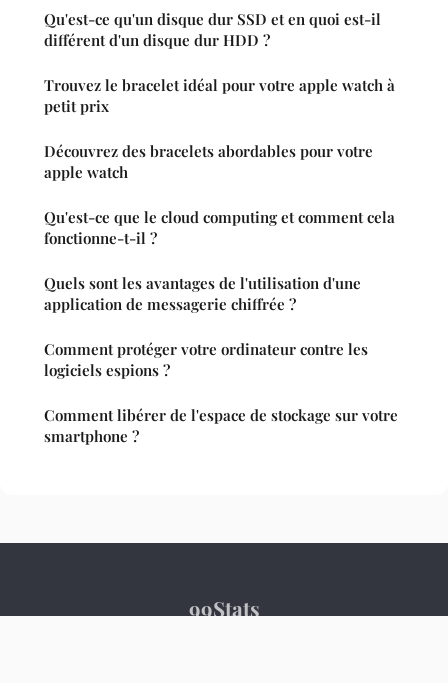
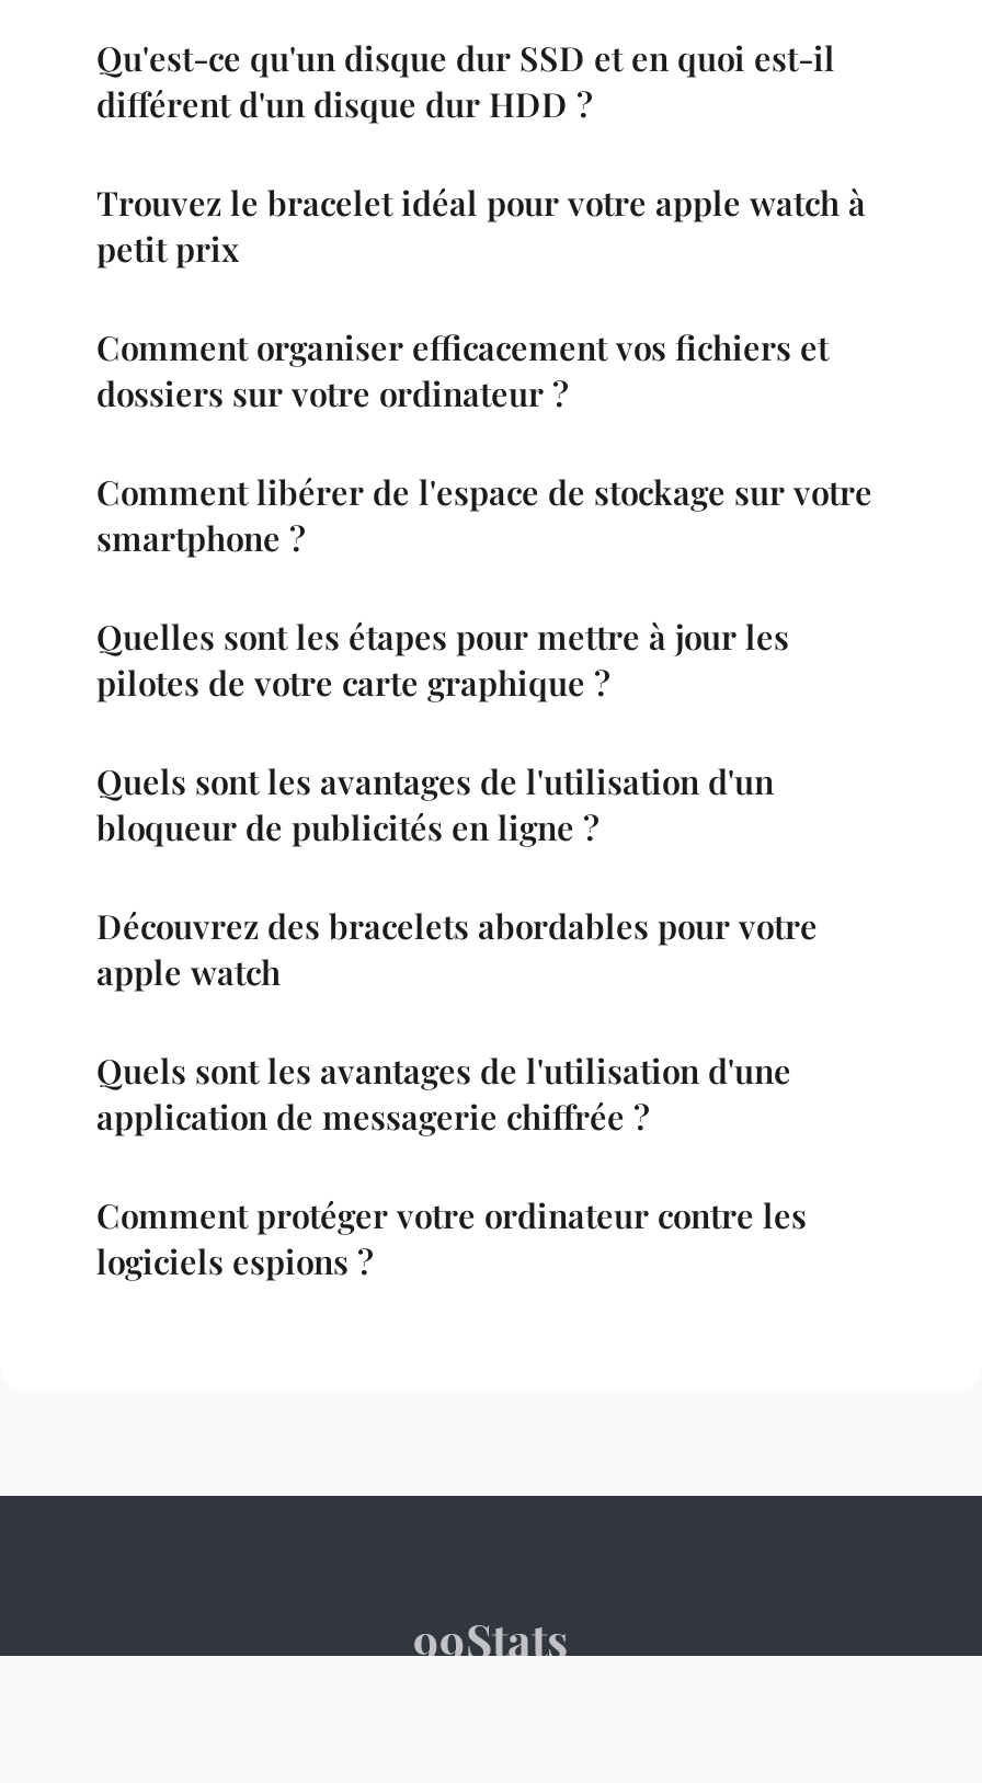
none -> [96,325,829,849] Comment organiser efficacement vos fichiers et | dossiers sur votre ordinateur ? | Quelles sont les étapes pour mettre à jour les | pilotes de votre carte graphique ? | Quels sont les avantages de l'utilisation d'un | bloqueur de publicités en ligne ?
moved [44,141,373,182] -> [96,904,818,994]: Découvrez des bracelets abordables pour votre | apple watch
[44,207,395,248] Qu'est-ce que le cloud computing et comment cela | fonctionne-t-il ? -> none
moved [44,273,368,380] -> [96,1049,807,1283]: Quels sont les avantages de l'utilisation d'une | application de messagerie chiffrée ? | Comment protéger votre ordinateur contre les | logiciels espions ?
moved [44,405,398,446] -> [96,470,872,560]: Comment libérer de l'espace de stockage sur votre | smartphone ?

